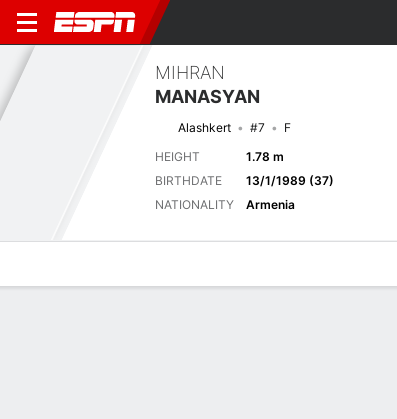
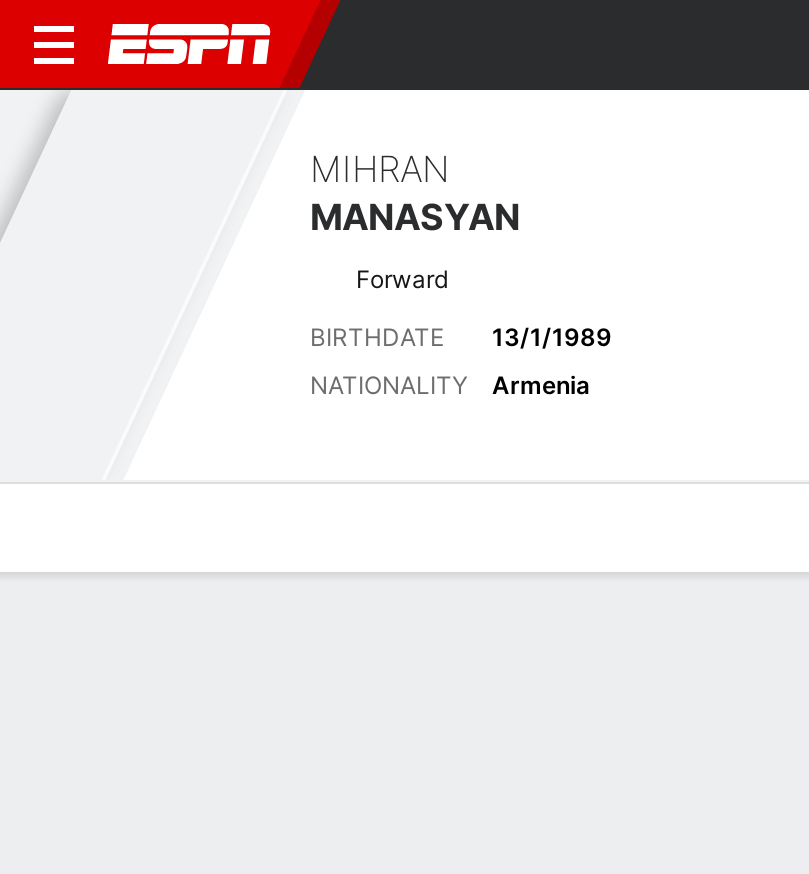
[155,119,291,163] Alashkert | #7 | F | HEIGHT | 1.78 m -> [356,263,448,293] Forward
[155,172,334,187] BIRTHDATE 13/1/1989 (37) -> [310,321,612,351] BIRTHDATE 13/1/1989

